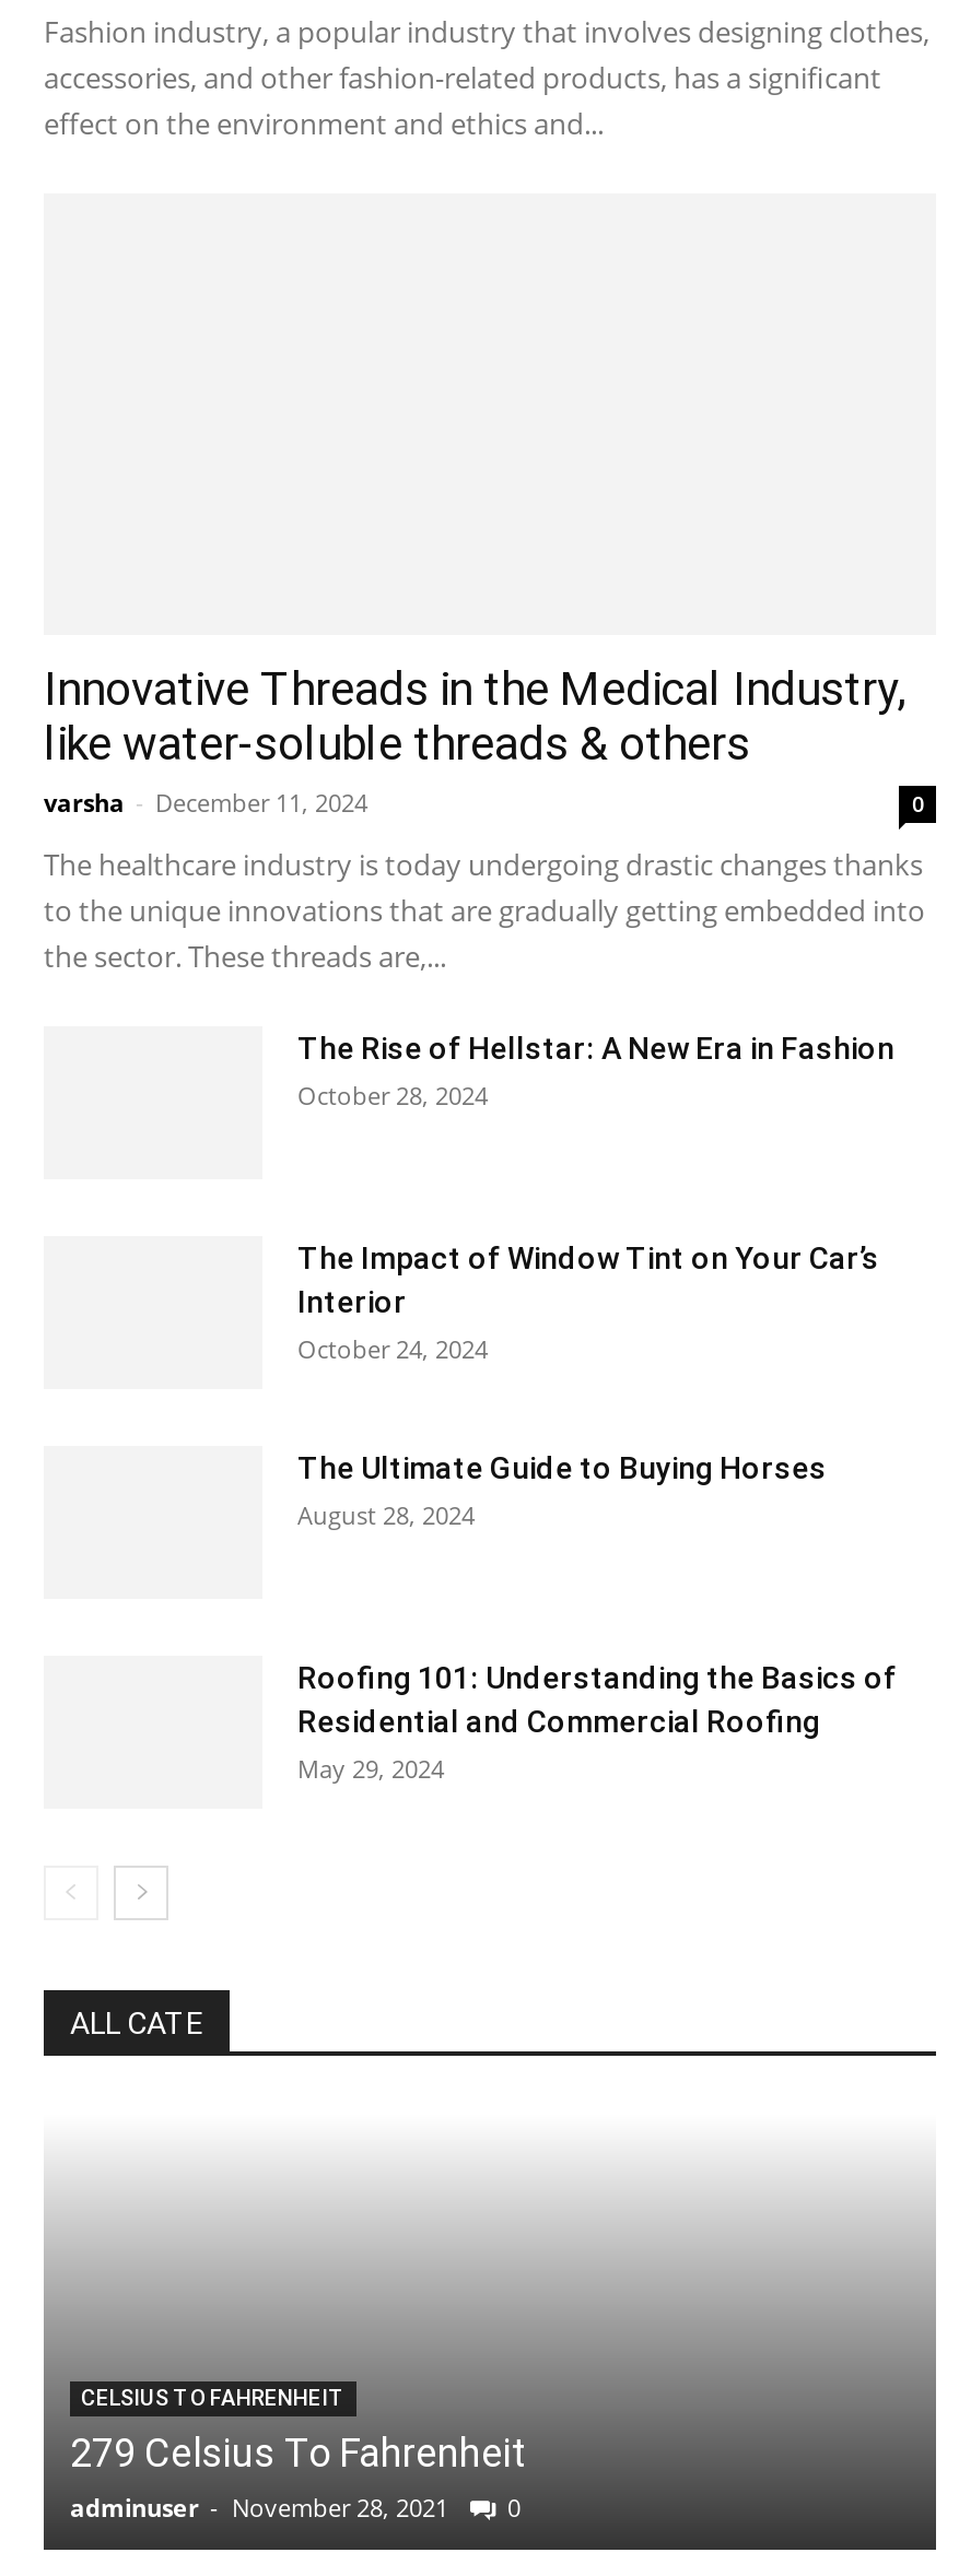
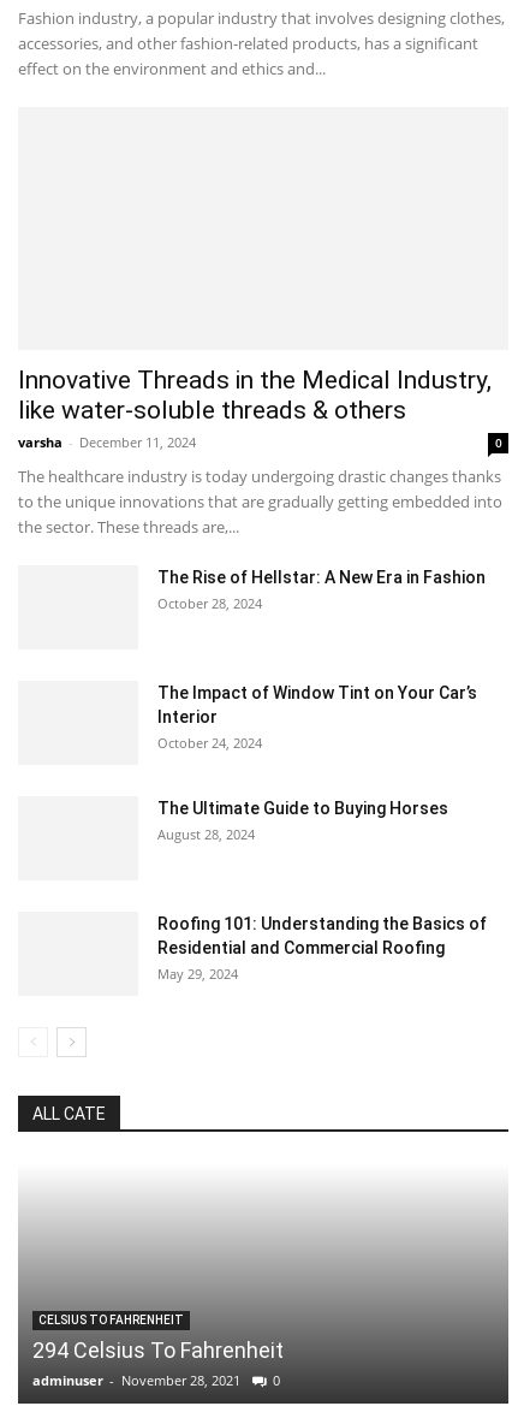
[70,2429,527,2475] 279 Celsius To Fahrenheit -> [32,1337,284,1363] 294 Celsius To Fahrenheit

